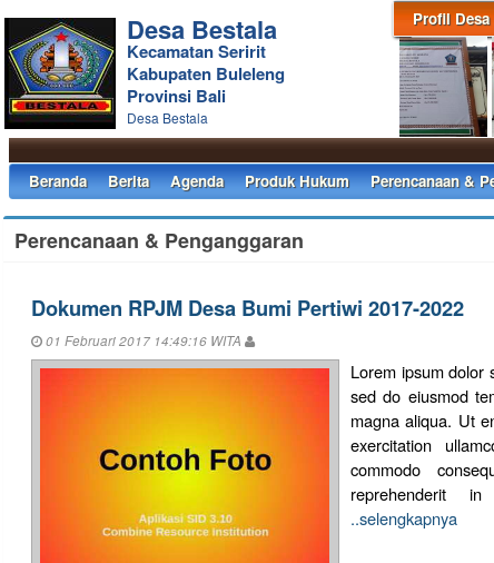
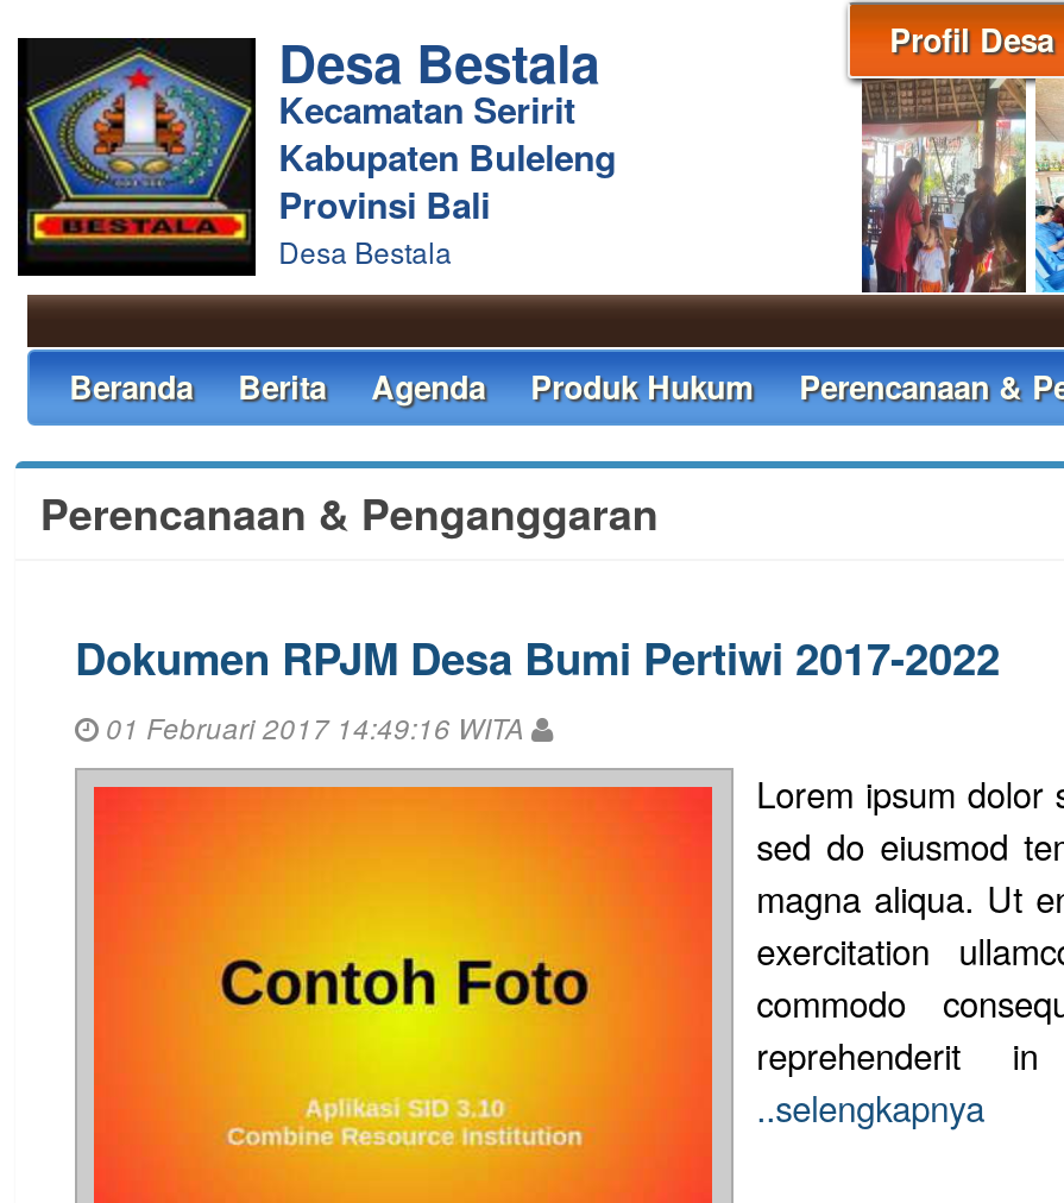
[398,36,491,138] [image] -> [860,76,1057,295] [image]

